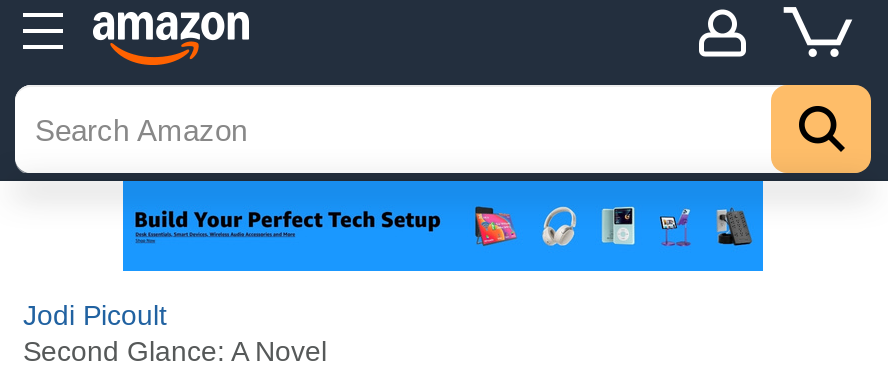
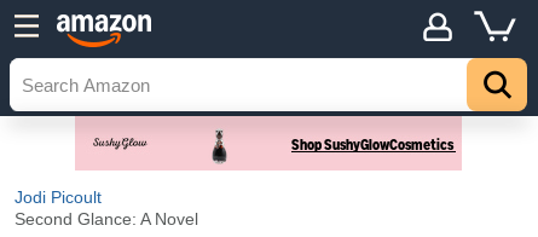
[121,179,765,273] [image] -> [75,115,462,170] [image]

